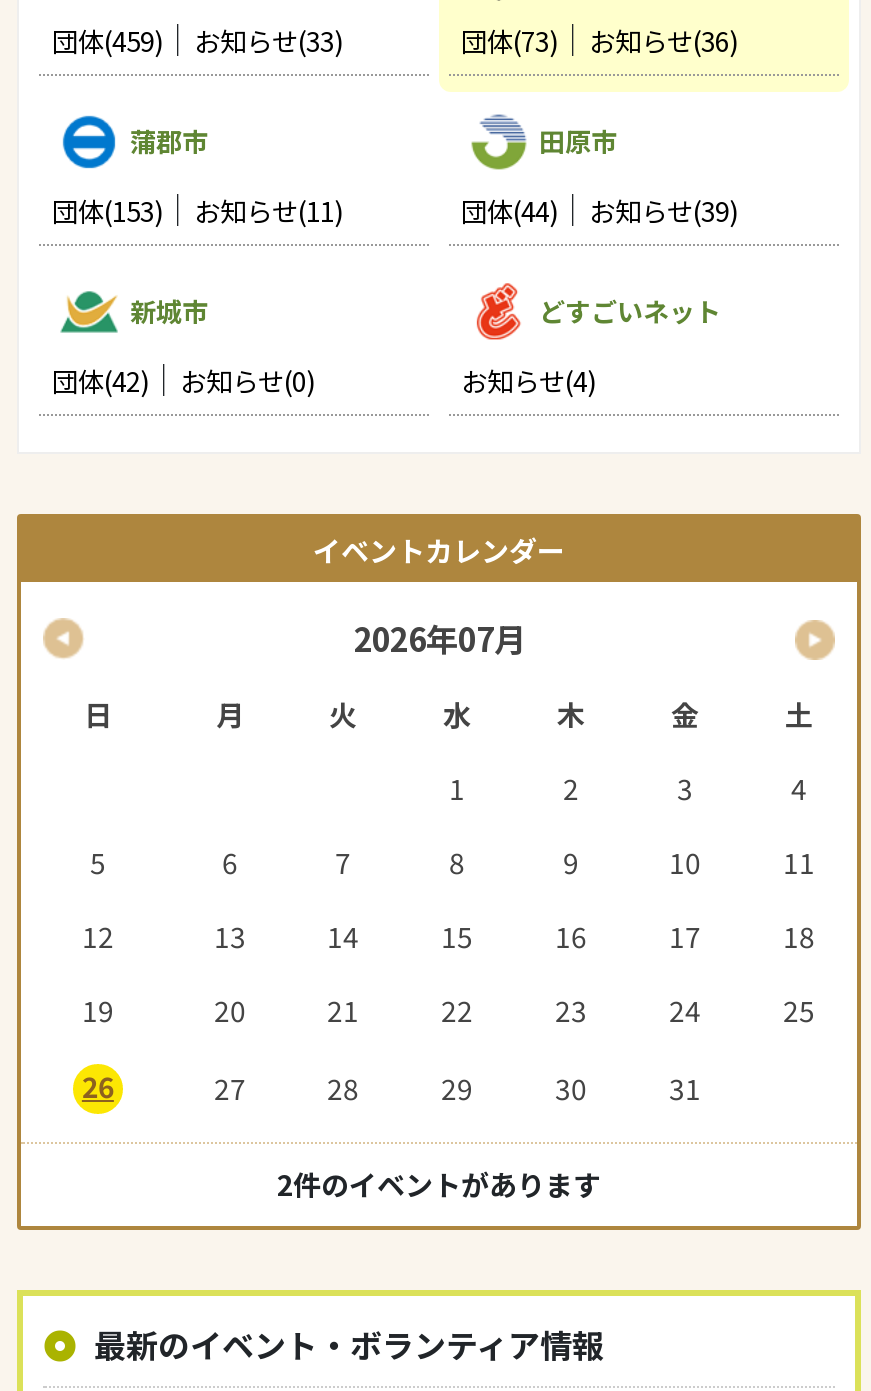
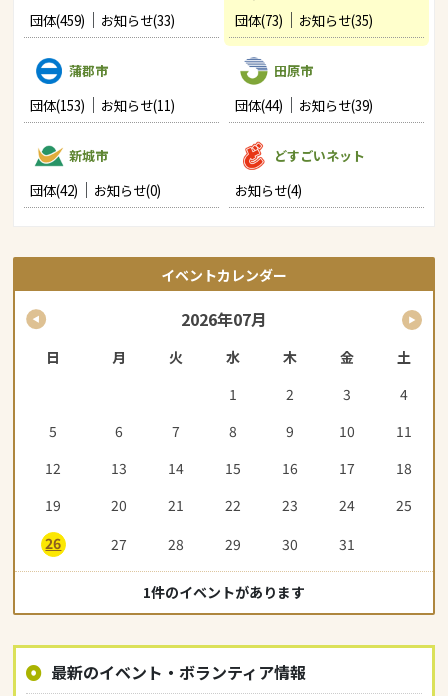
[461,14,737,62] 団体(73)｜お知らせ(36) -> [235,7,373,31] 団体(73)｜お知らせ(35)
[277,1164,601,1204] 2件のイベントがあります -> [143,582,305,602] 1件のイベントがあります

